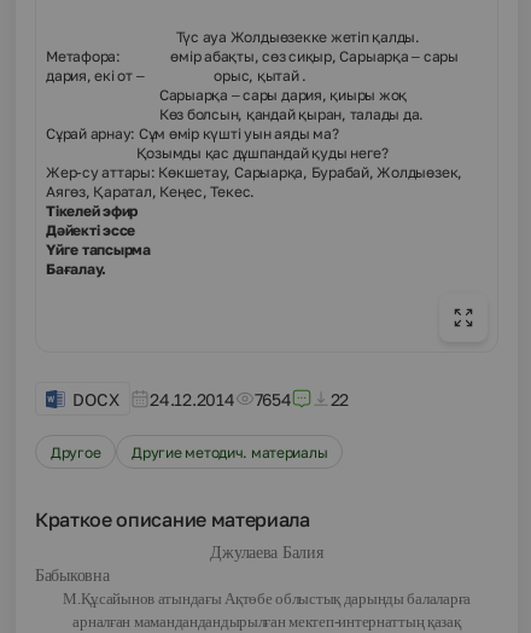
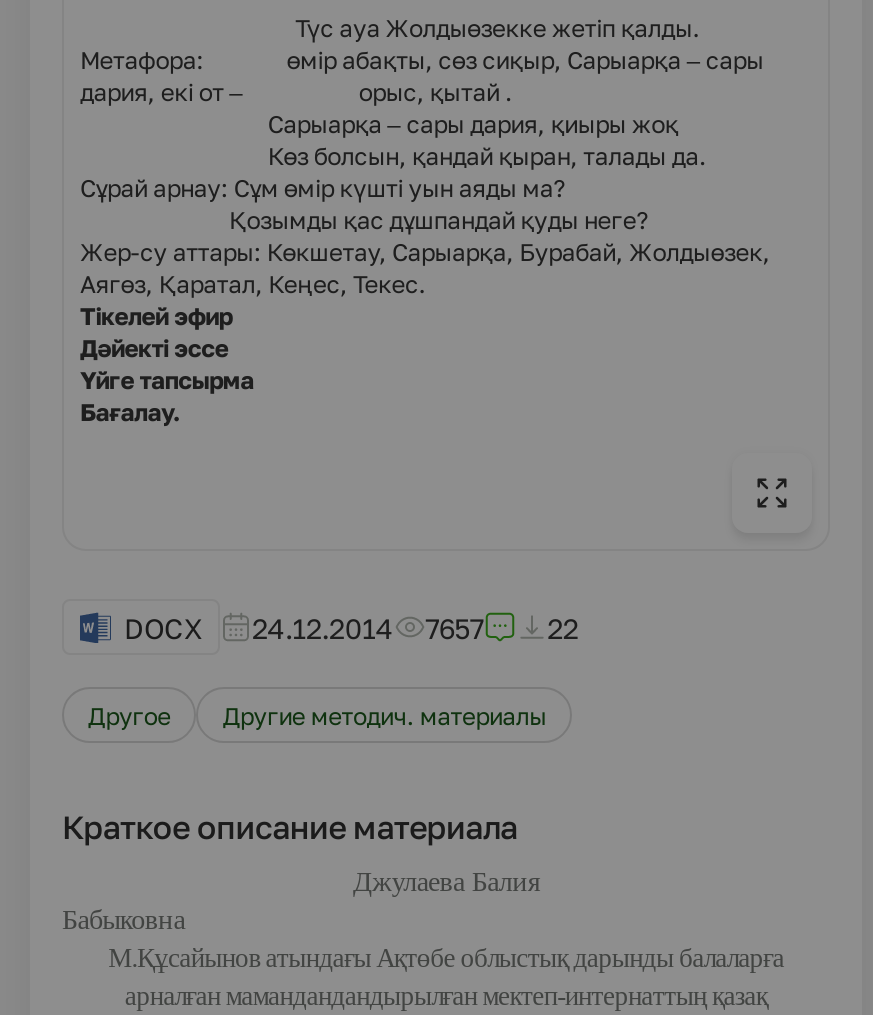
[72,388,349,409] DOCX 24.12.2014 7654 22 -> [124,610,578,644] DOCX 24.12.2014 7657 22

